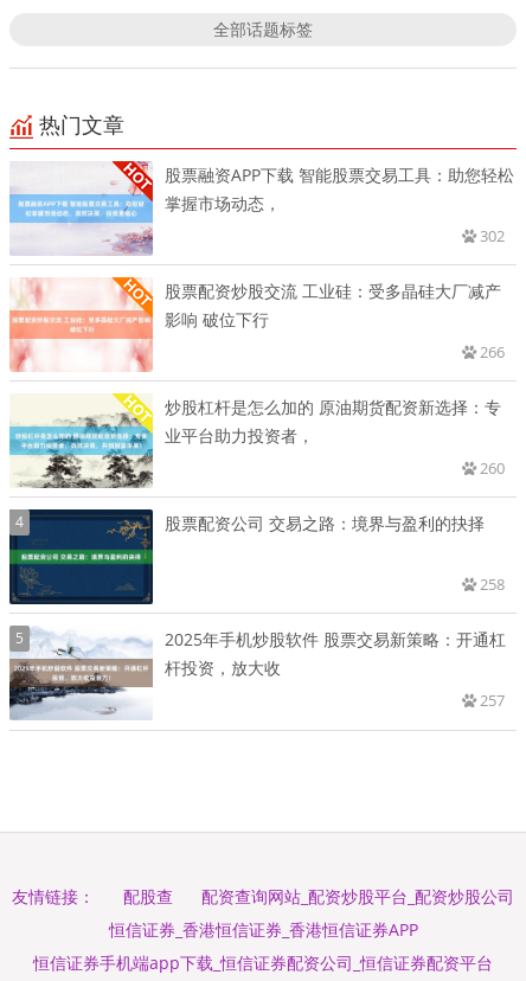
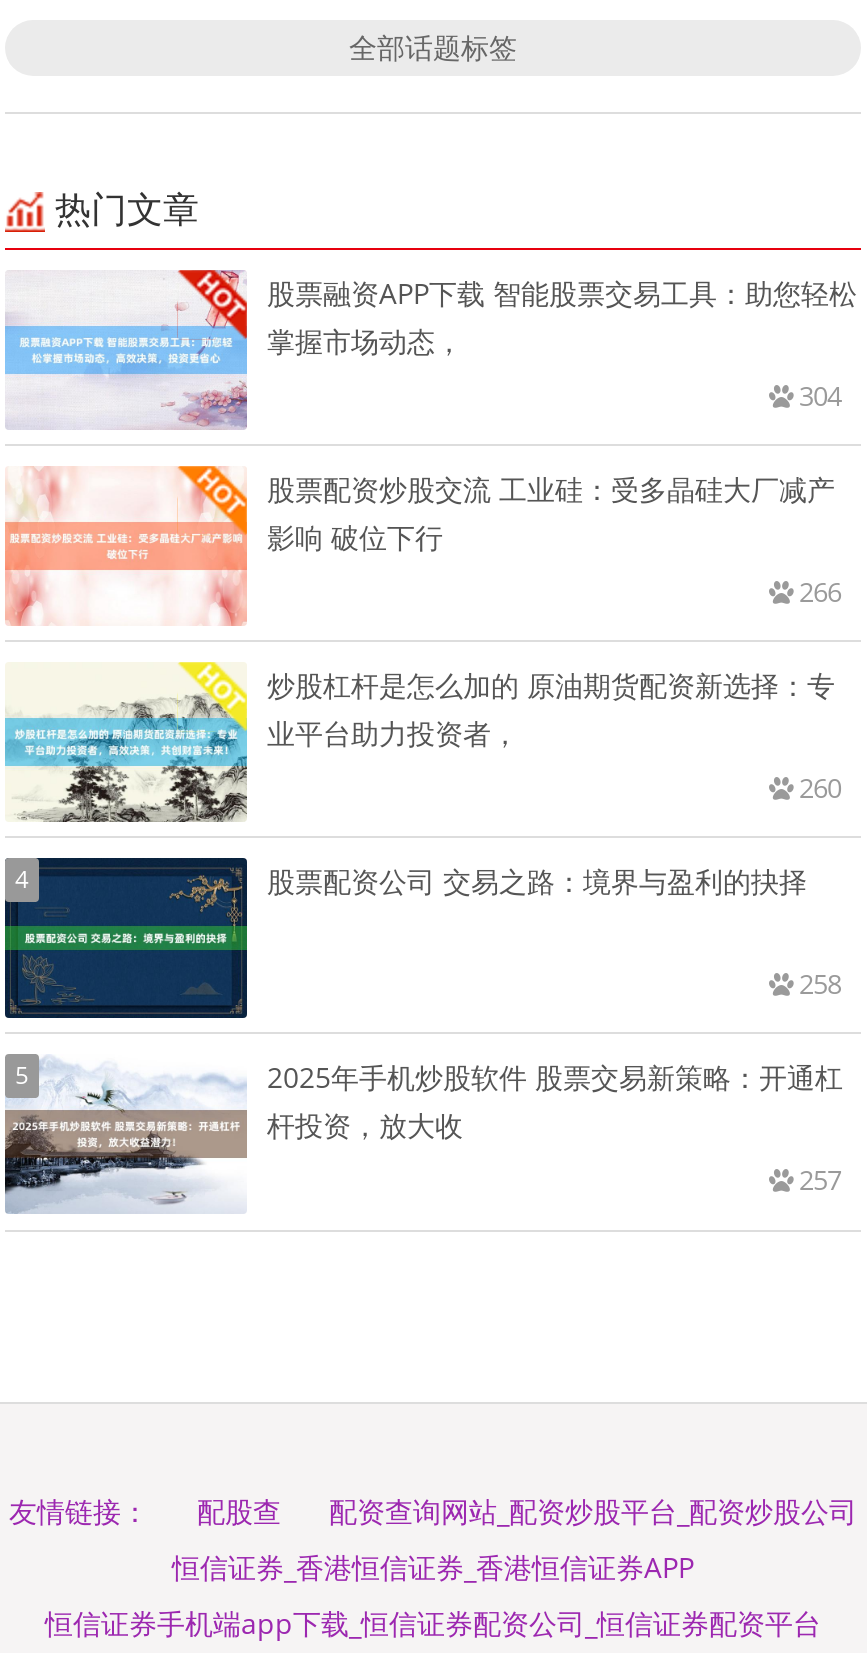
[480,225,505,247] 302 -> [799,378,841,414] 304

